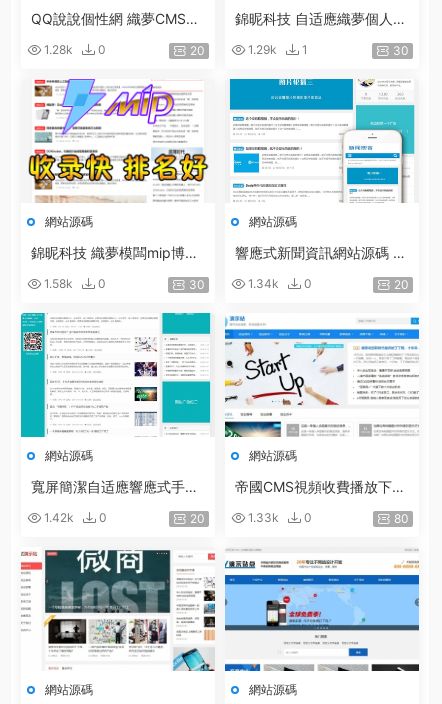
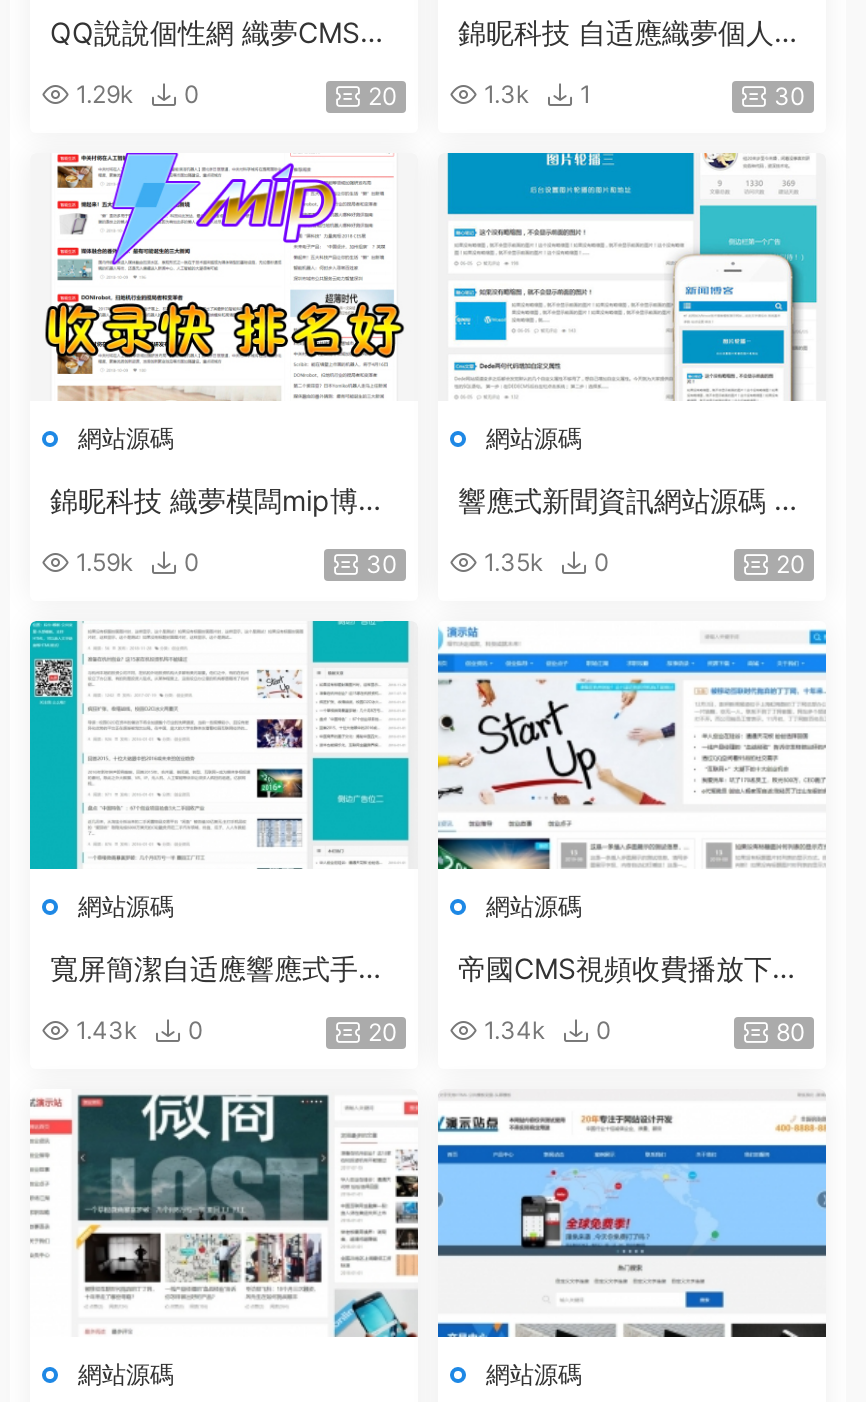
[41,41,106,56] 1.28k 0 -> [70,78,200,108] 1.29k 0
[245,41,308,56] 1.29k 1 -> [478,78,592,108] 1.3k 1
[41,275,106,290] 1.58k 0 -> [70,546,200,576] 1.59k 0
[245,275,312,290] 1.34k 0 -> [478,546,610,576] 1.35k 0
[41,509,107,524] 1.42k 0 -> [70,1014,204,1044] 1.43k 0
[245,509,312,524] 1.33k 0 -> [478,1014,612,1044] 1.34k 0

